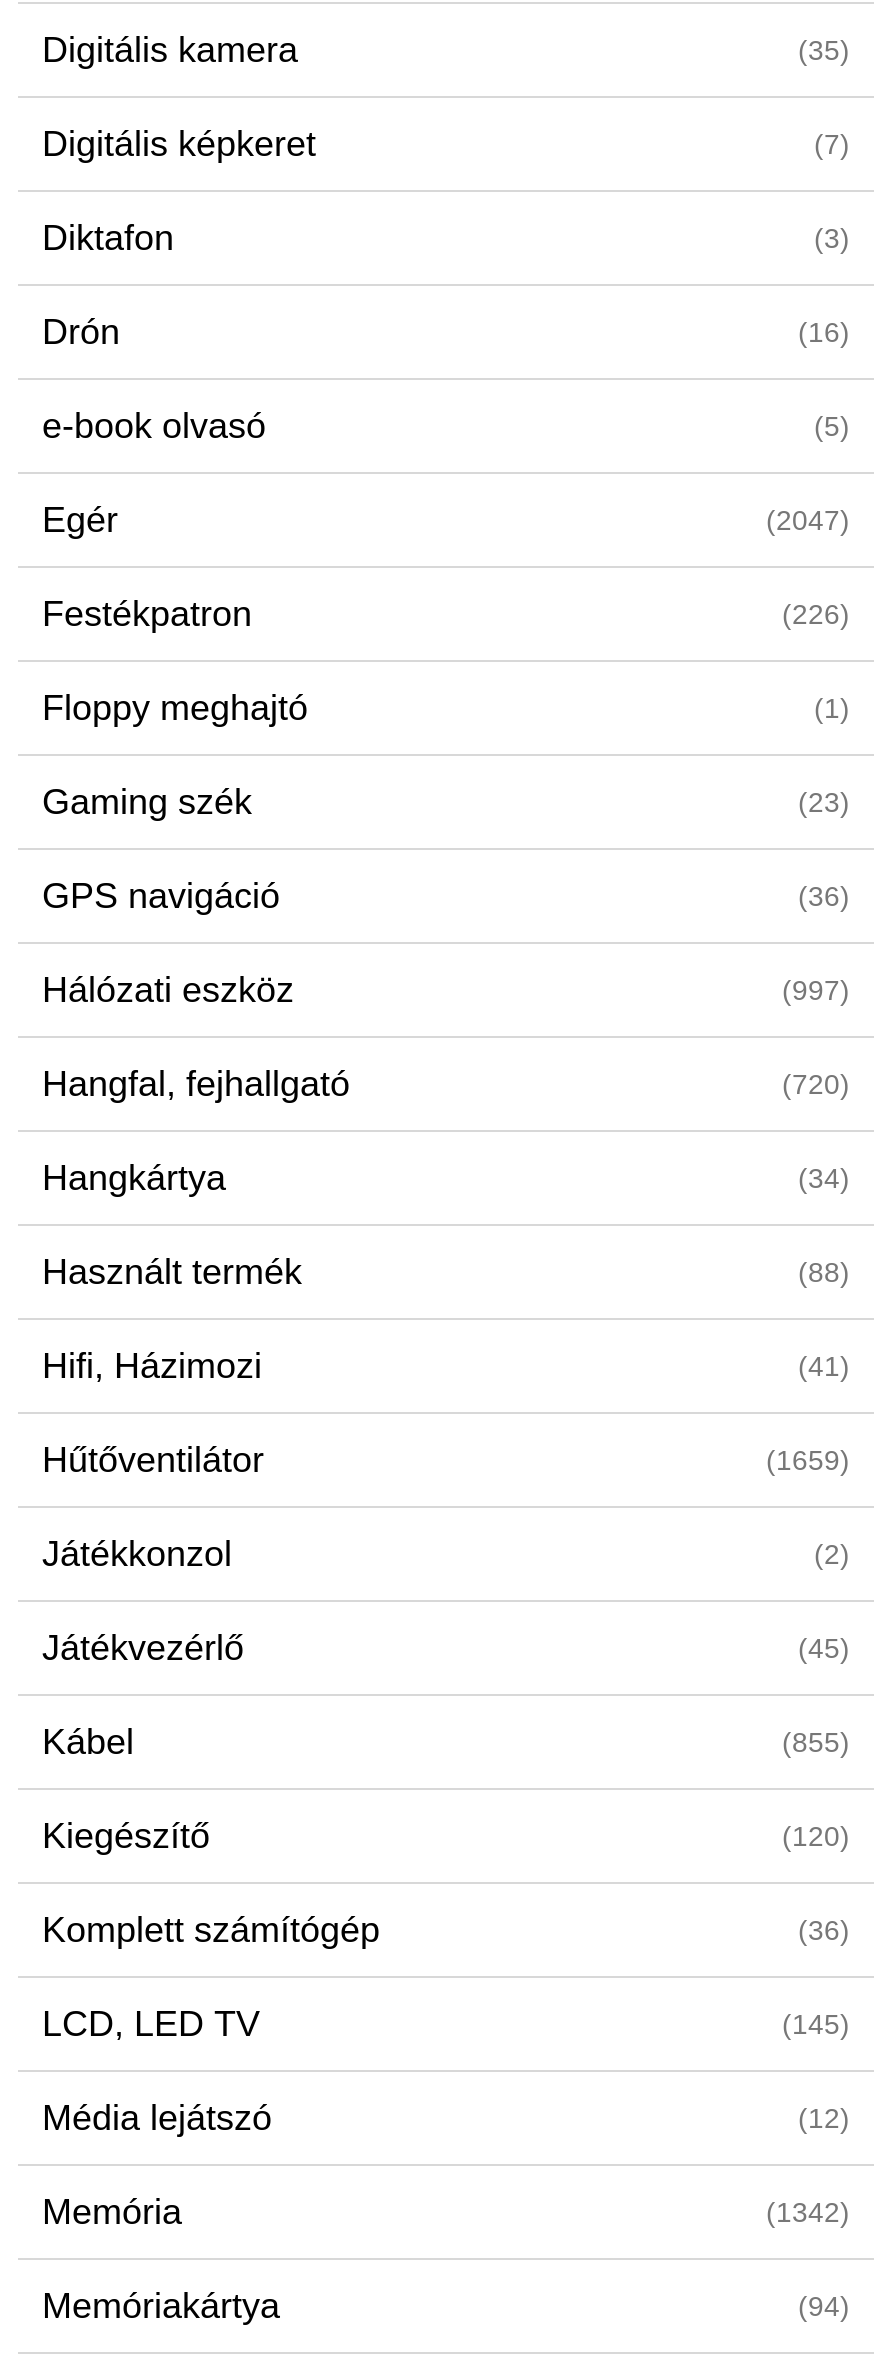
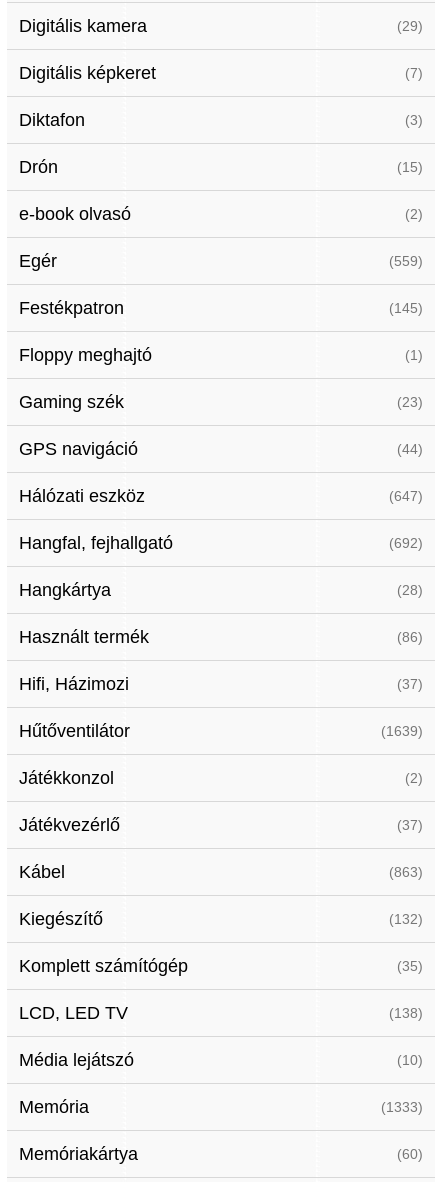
[798,34,850,66] (35) -> [397,18,423,34] (29)
[798,316,850,348] (16) -> [397,159,423,175] (15)
[814,410,850,442] (5) -> [405,206,423,222] (2)
[766,504,850,536] (2047) -> [389,253,423,269] (559)
[782,598,850,630] (226) -> [389,300,423,316] (145)
[798,880,850,912] (36) -> [397,441,423,457] (44)
[782,974,850,1006] (997) -> [389,488,423,504] (647)
[782,1068,850,1100] (720) -> [389,535,423,551] (692)
[798,1162,850,1194] (34) -> [397,582,423,598] (28)
[798,1256,850,1288] (88) -> [397,629,423,645] (86)
[798,1350,850,1382] (41) -> [397,676,423,692] (37)
[766,1444,850,1476] (1659) -> [381,723,423,739] (1639)
[798,1632,850,1664] (45) -> [397,817,423,833] (37)
[782,1726,850,1758] (855) -> [389,864,423,880] (863)
[782,1820,850,1852] (120) -> [389,911,423,927] (132)
[798,1914,850,1946] (36) -> [397,958,423,974] (35)
[782,2008,850,2040] (145) -> [389,1005,423,1021] (138)
[798,2102,850,2134] (12) -> [397,1052,423,1068] (10)
[766,2196,850,2228] (1342) -> [381,1099,423,1115] (1333)
[798,2290,850,2322] (94) -> [397,1146,423,1162] (60)

